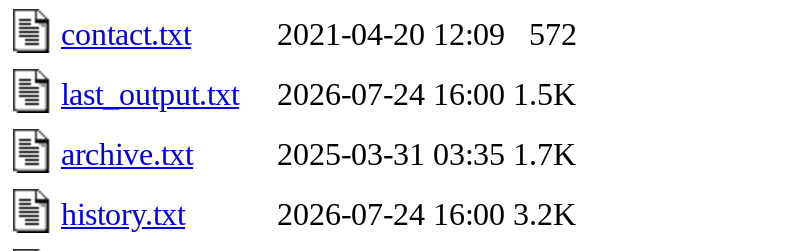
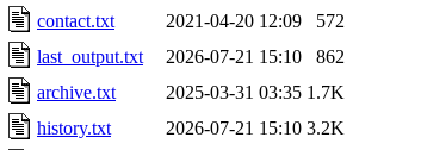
[277,77,577,111] 2026-07-24 16:00 1.5K -> [166,46,345,67] 2026-07-21 15:10 | 862
[277,197,577,231] 2026-07-24 16:00 3.2K -> [166,118,345,138] 2026-07-21 15:10 3.2K

